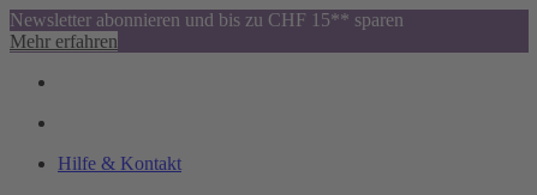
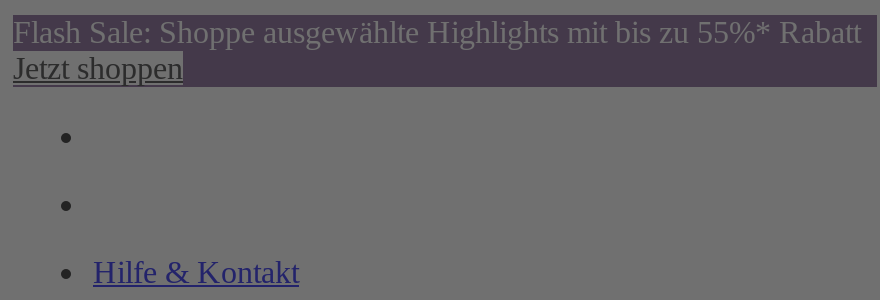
[10,10,404,51] Newsletter abonnieren und bis zu CHF 15** sparen | Mehr erfahren -> [13,15,861,85] Flash Sale: Shoppe ausgewählte Highlights mit bis zu 55%* Rabatt | Jetzt shoppen

